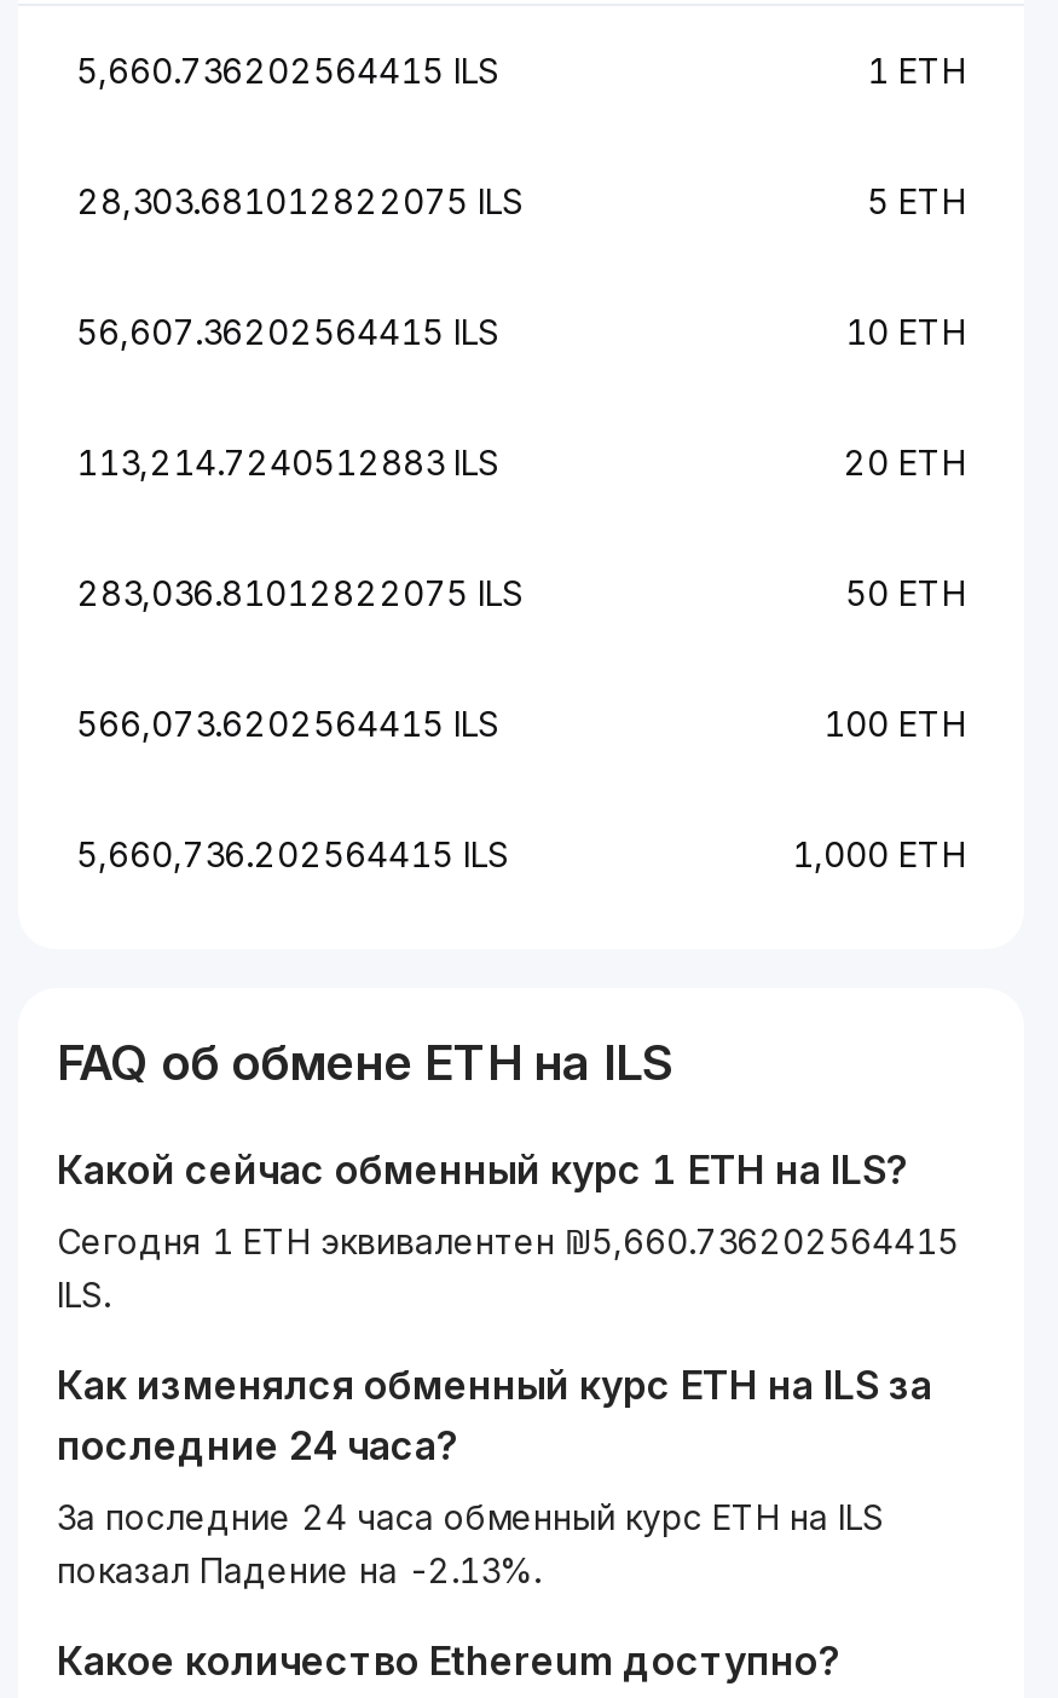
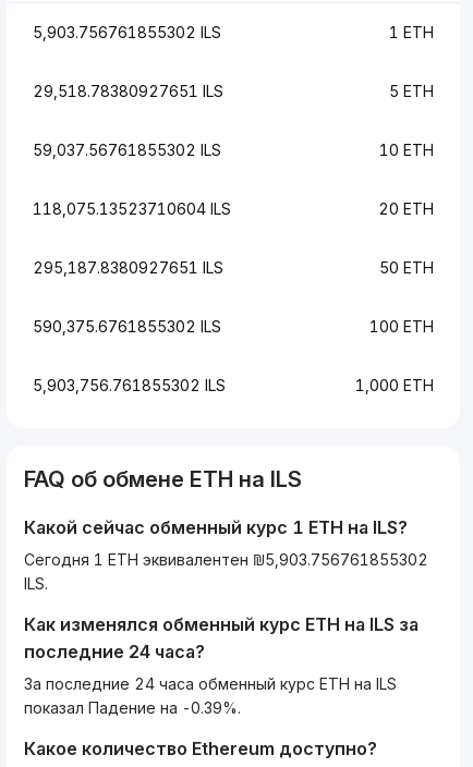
[76,50,499,91] 5,660.736202564415 ILS -> [33,23,221,41] 5,903.756761855302 ILS
[76,180,524,221] 28,303.681012822075 ILS -> [33,82,223,100] 29,518.78380927651 ILS
[76,311,499,352] 56,607.36202564415 ILS -> [33,141,221,159] 59,037.56761855302 ILS
[76,441,499,483] 113,214.7240512883 ILS -> [33,199,231,218] 118,075.13523710604 ILS
[76,572,524,613] 283,036.81012822075 ILS -> [33,258,223,277] 295,187.8380927651 ILS
[76,703,499,744] 566,073.6202564415 ILS -> [33,317,221,336] 590,375.6761855302 ILS
[76,833,509,874] 5,660,736.202564415 ILS -> [33,376,226,394] 5,903,756.761855302 ILS
[57,1220,959,1261] Сегодня 1 ETH эквивалентен ₪5,660.736202564415 -> [24,550,428,569] Сегодня 1 ETH эквивалентен ₪5,903.756761855302
[57,1549,540,1590] показал Падение на -2.13%. -> [24,698,241,717] показал Падение на -0.39%.

